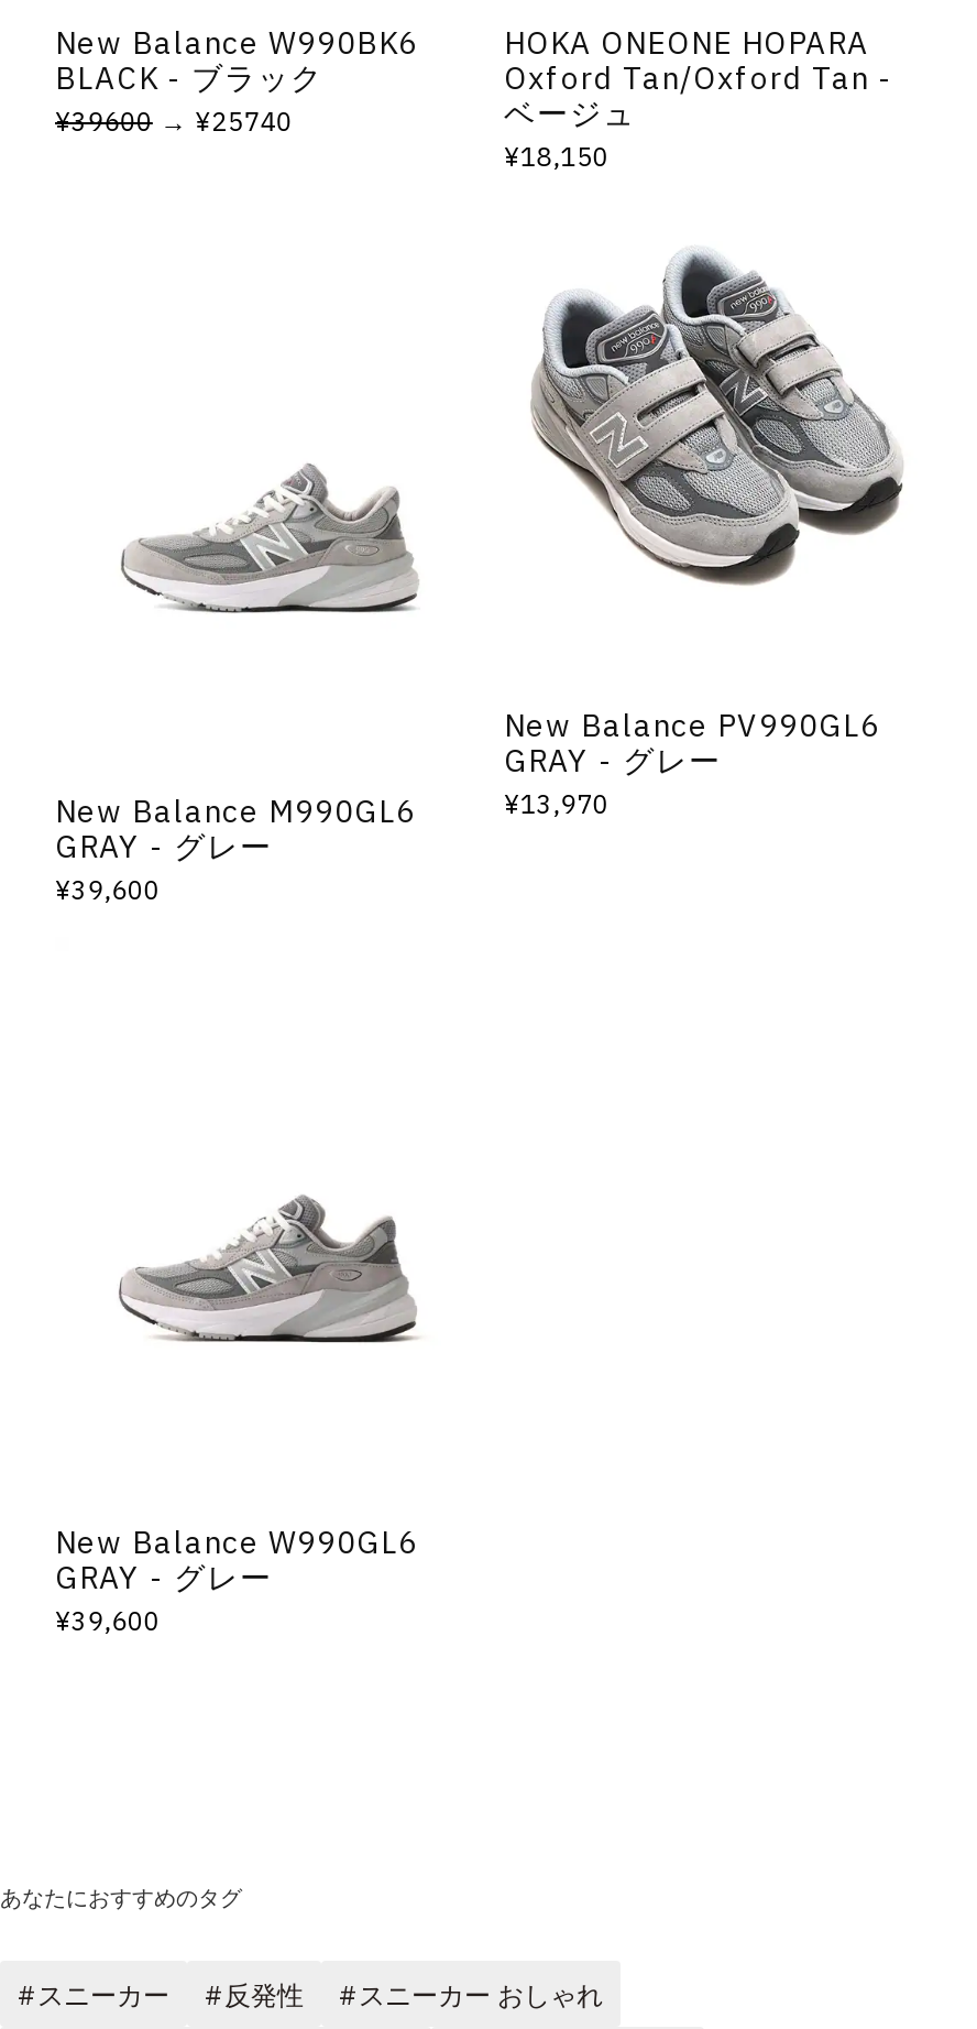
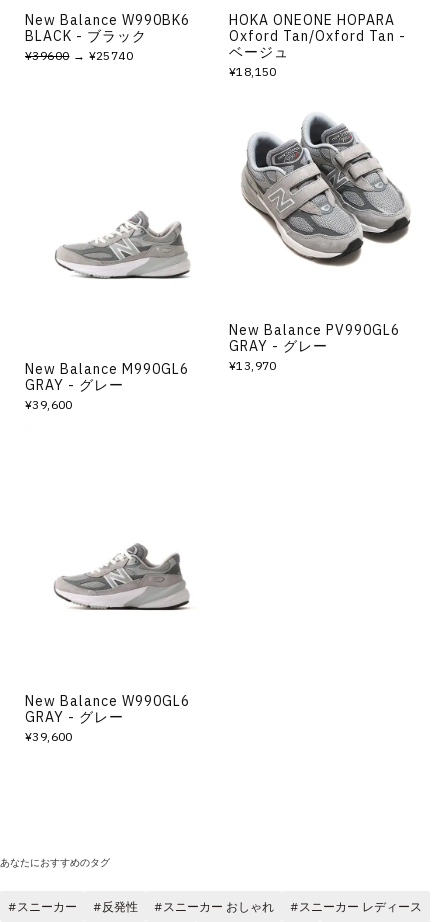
none -> [299,899,422,914] スニーカー レディース

